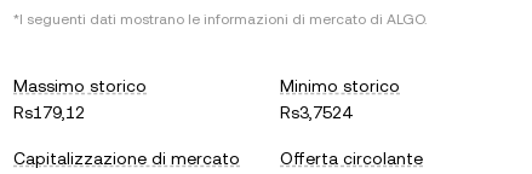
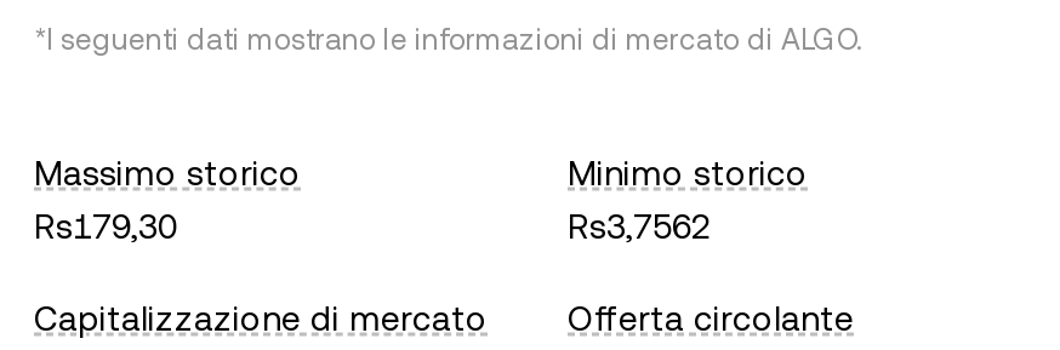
[13,103,85,122] Rs179,12 -> [34,207,177,246] Rs179,30
[280,103,351,122] Rs3,7524 -> [568,207,711,246] Rs3,7562

